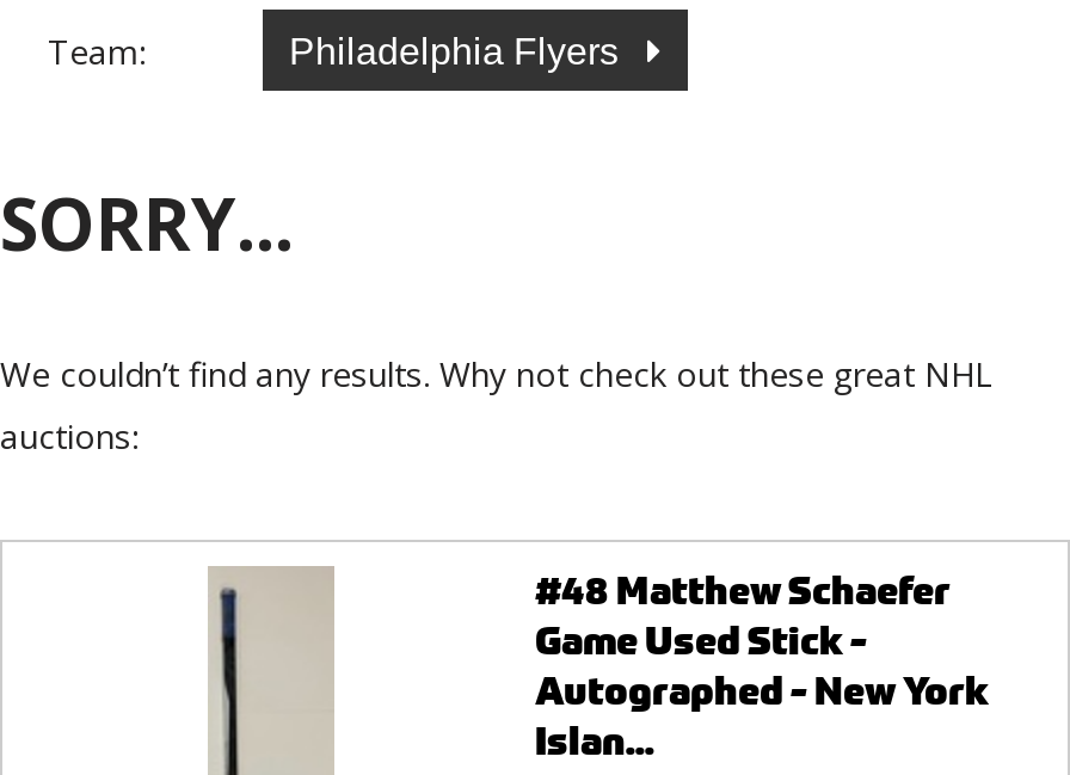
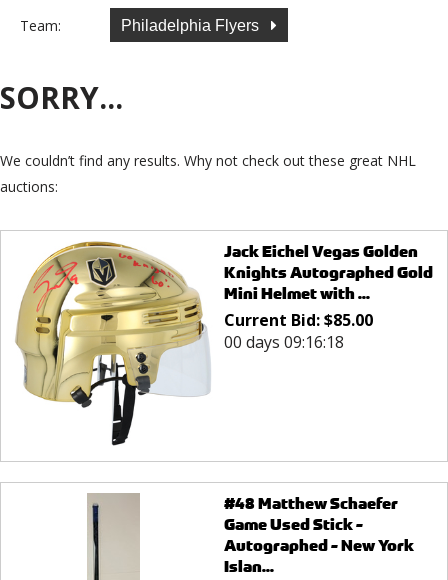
none -> [15,241,433,446] [image] | Jack Eichel Vegas Golden | Knights Autographed Gold | Mini Helmet with ... | Current Bid: $85.00 | 00 days 09:16:18

